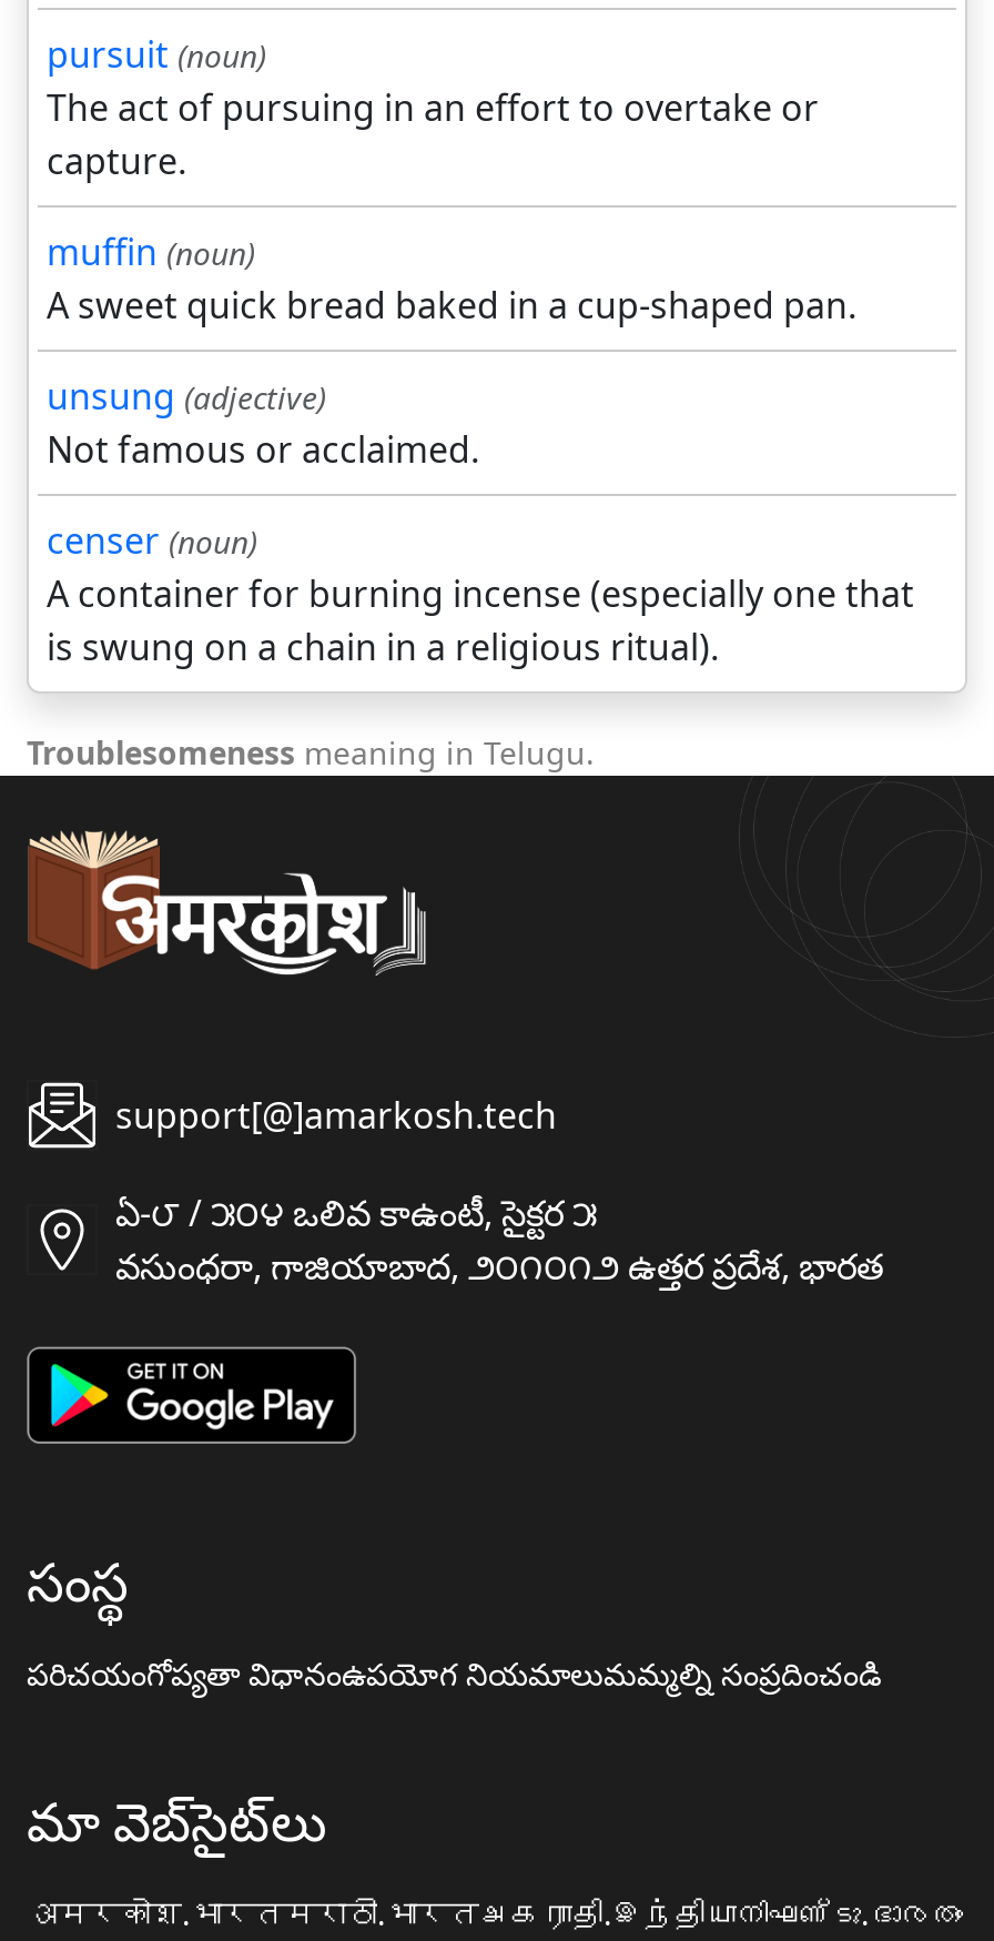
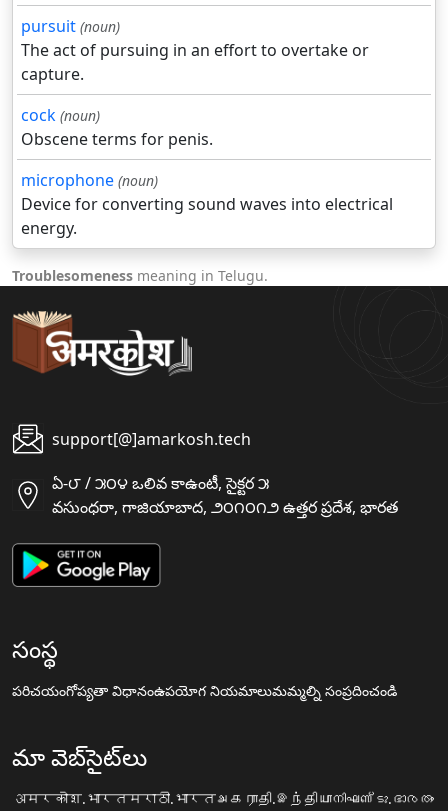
[47,228,914,672] muffin (noun) | A sweet quick bread baked in a cup-shaped pan. | unsung (adjective) | Not famous or acclaimed. | censer (noun) | A container for burning incense (especially one that | is swung on a chain in a religious ritual). -> [21,104,393,239] cock (noun) | Obscene terms for penis. | microphone (noun) | Device for converting sound waves into electrical | energy.

